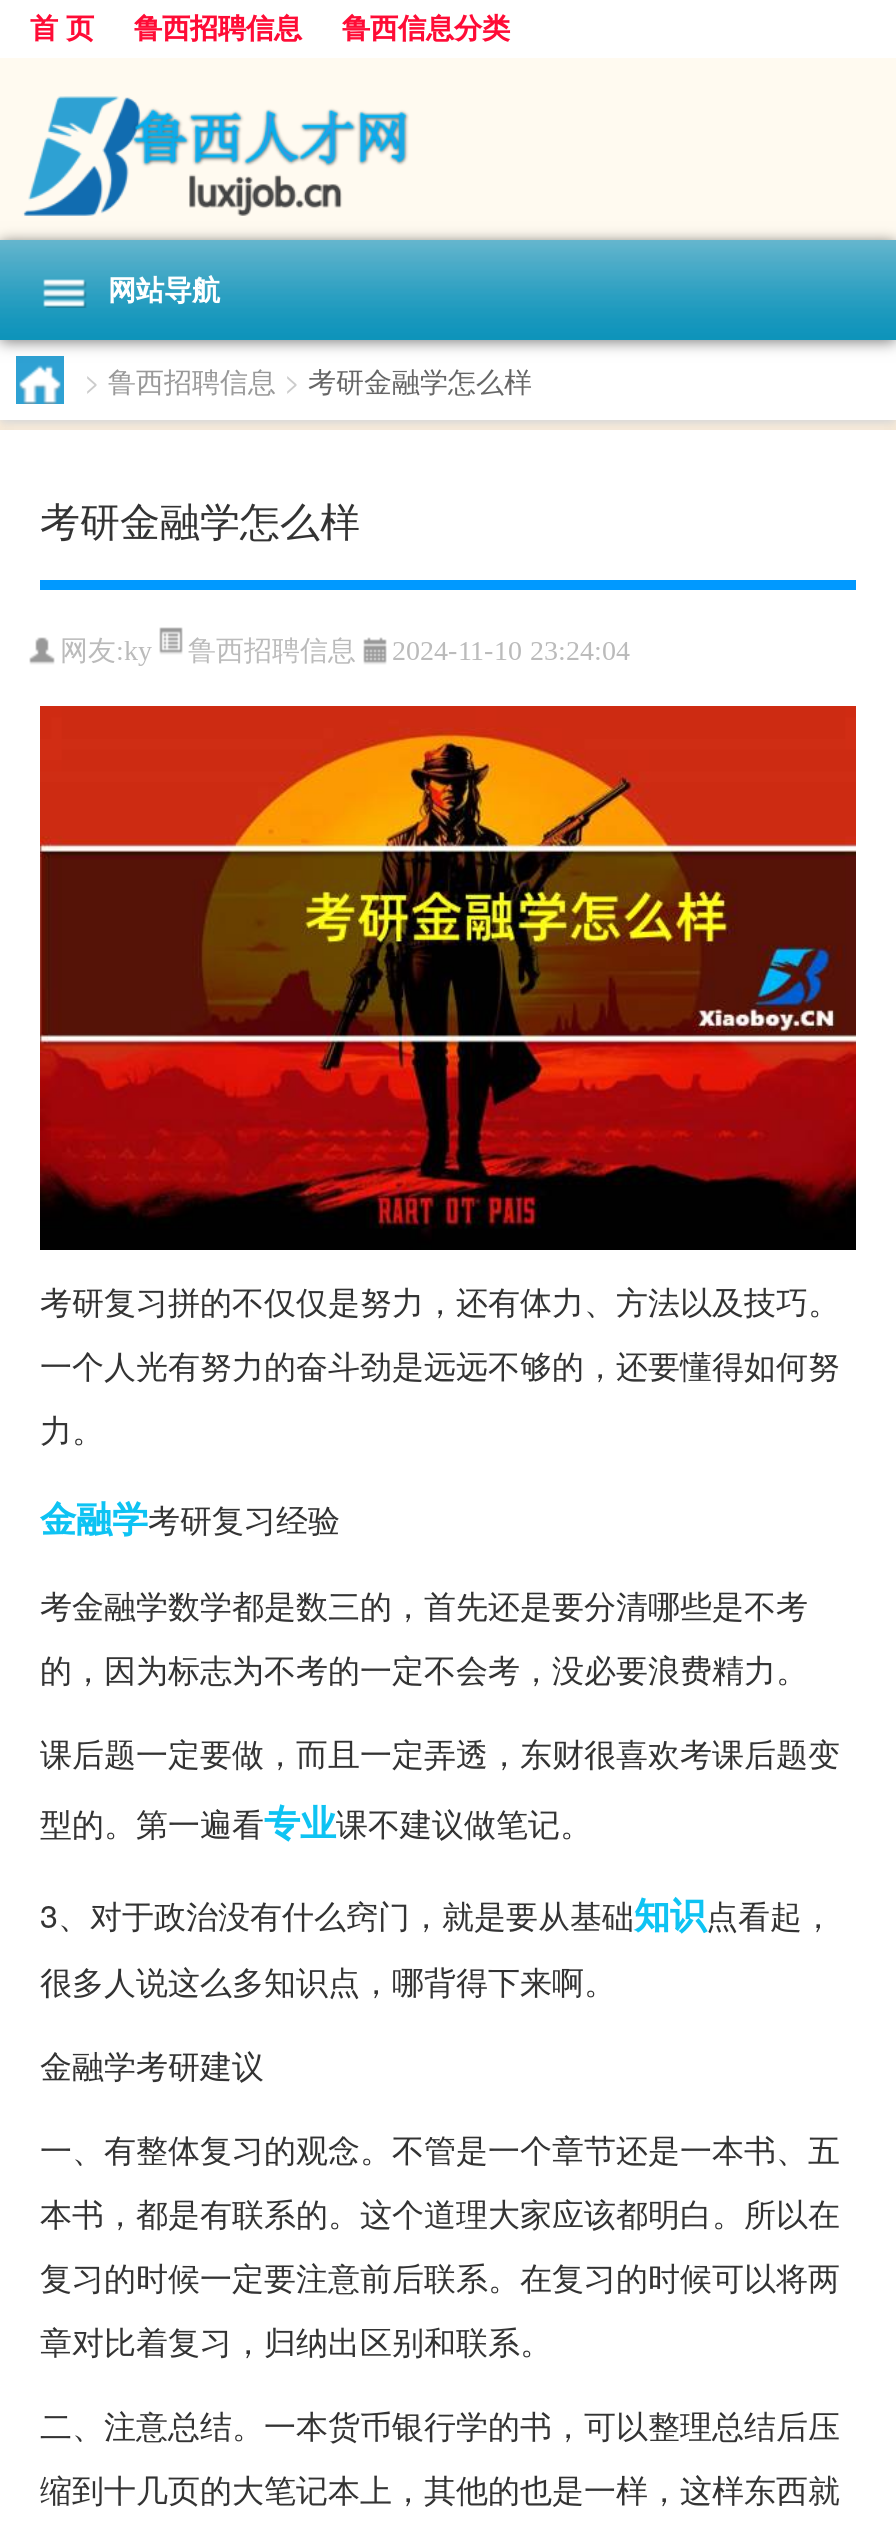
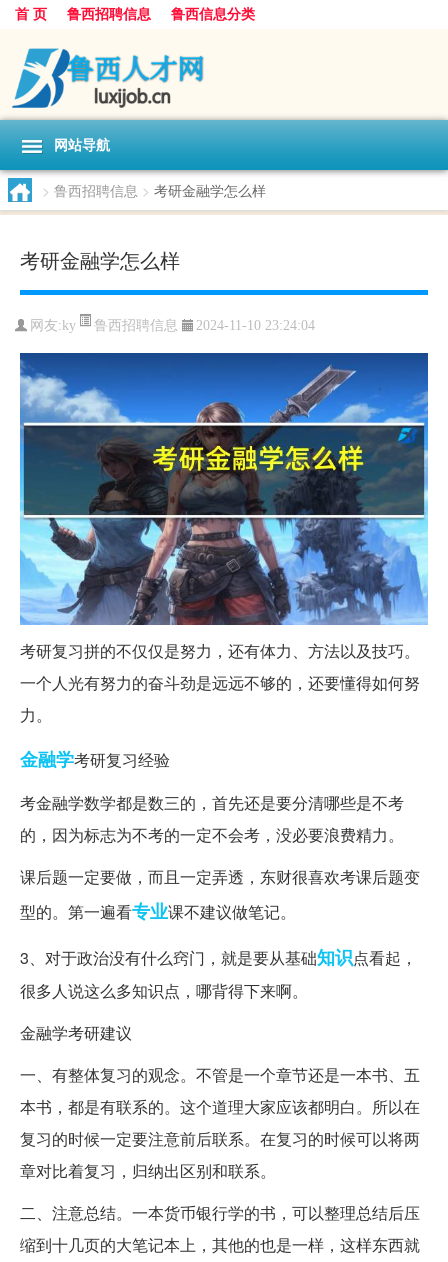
[38,704,858,1252] [image] -> [19,352,429,626] [image]

